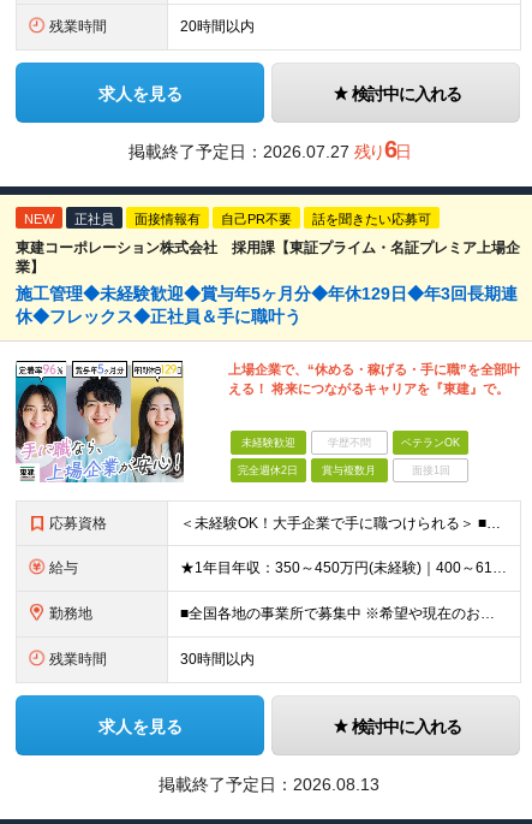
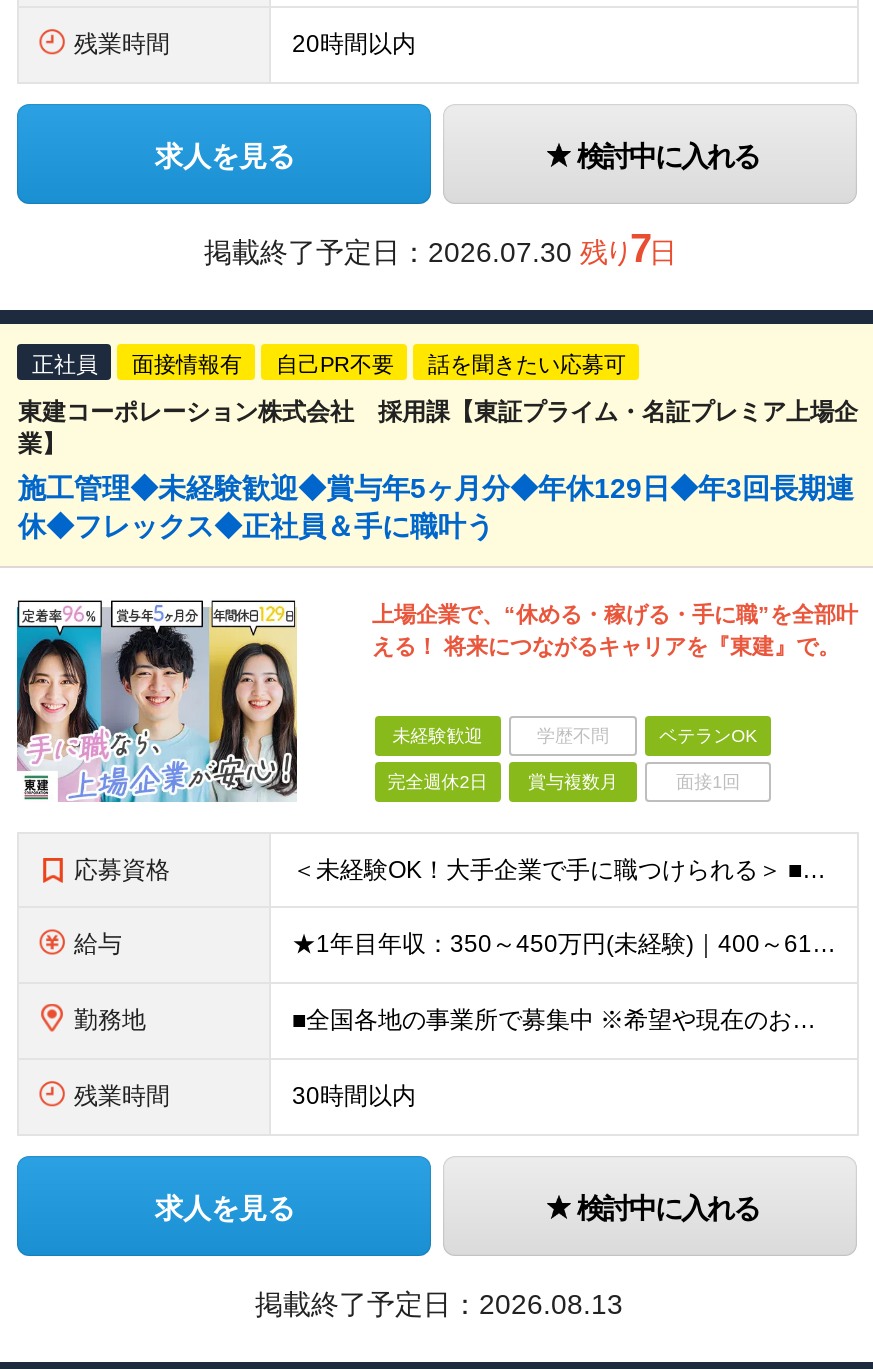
[24,136,410,226] 掲載終了予定日：2026.07.27 残り6日 | NEW -> [204,226,674,270] 掲載終了予定日：2026.07.30 残り7日

